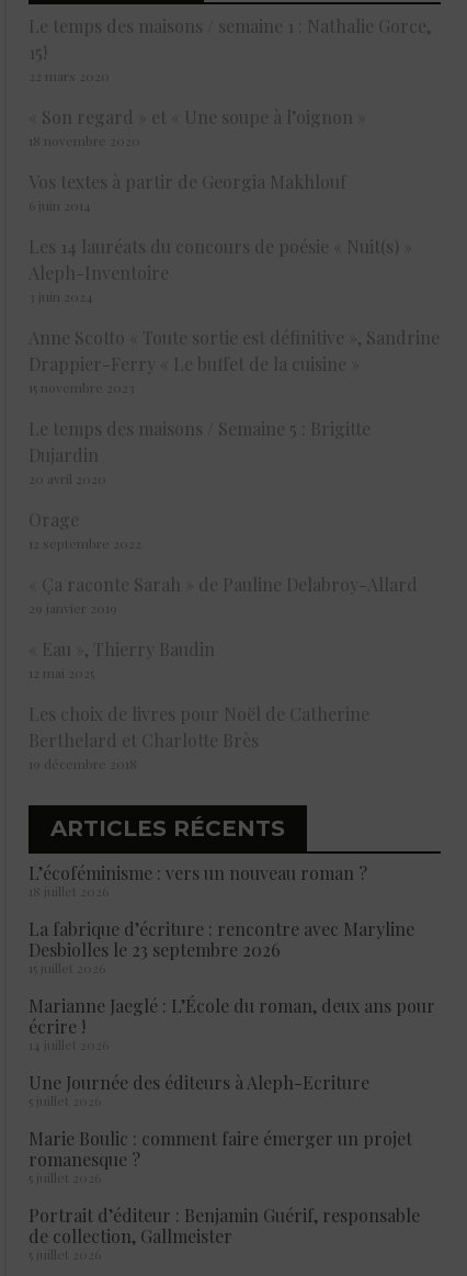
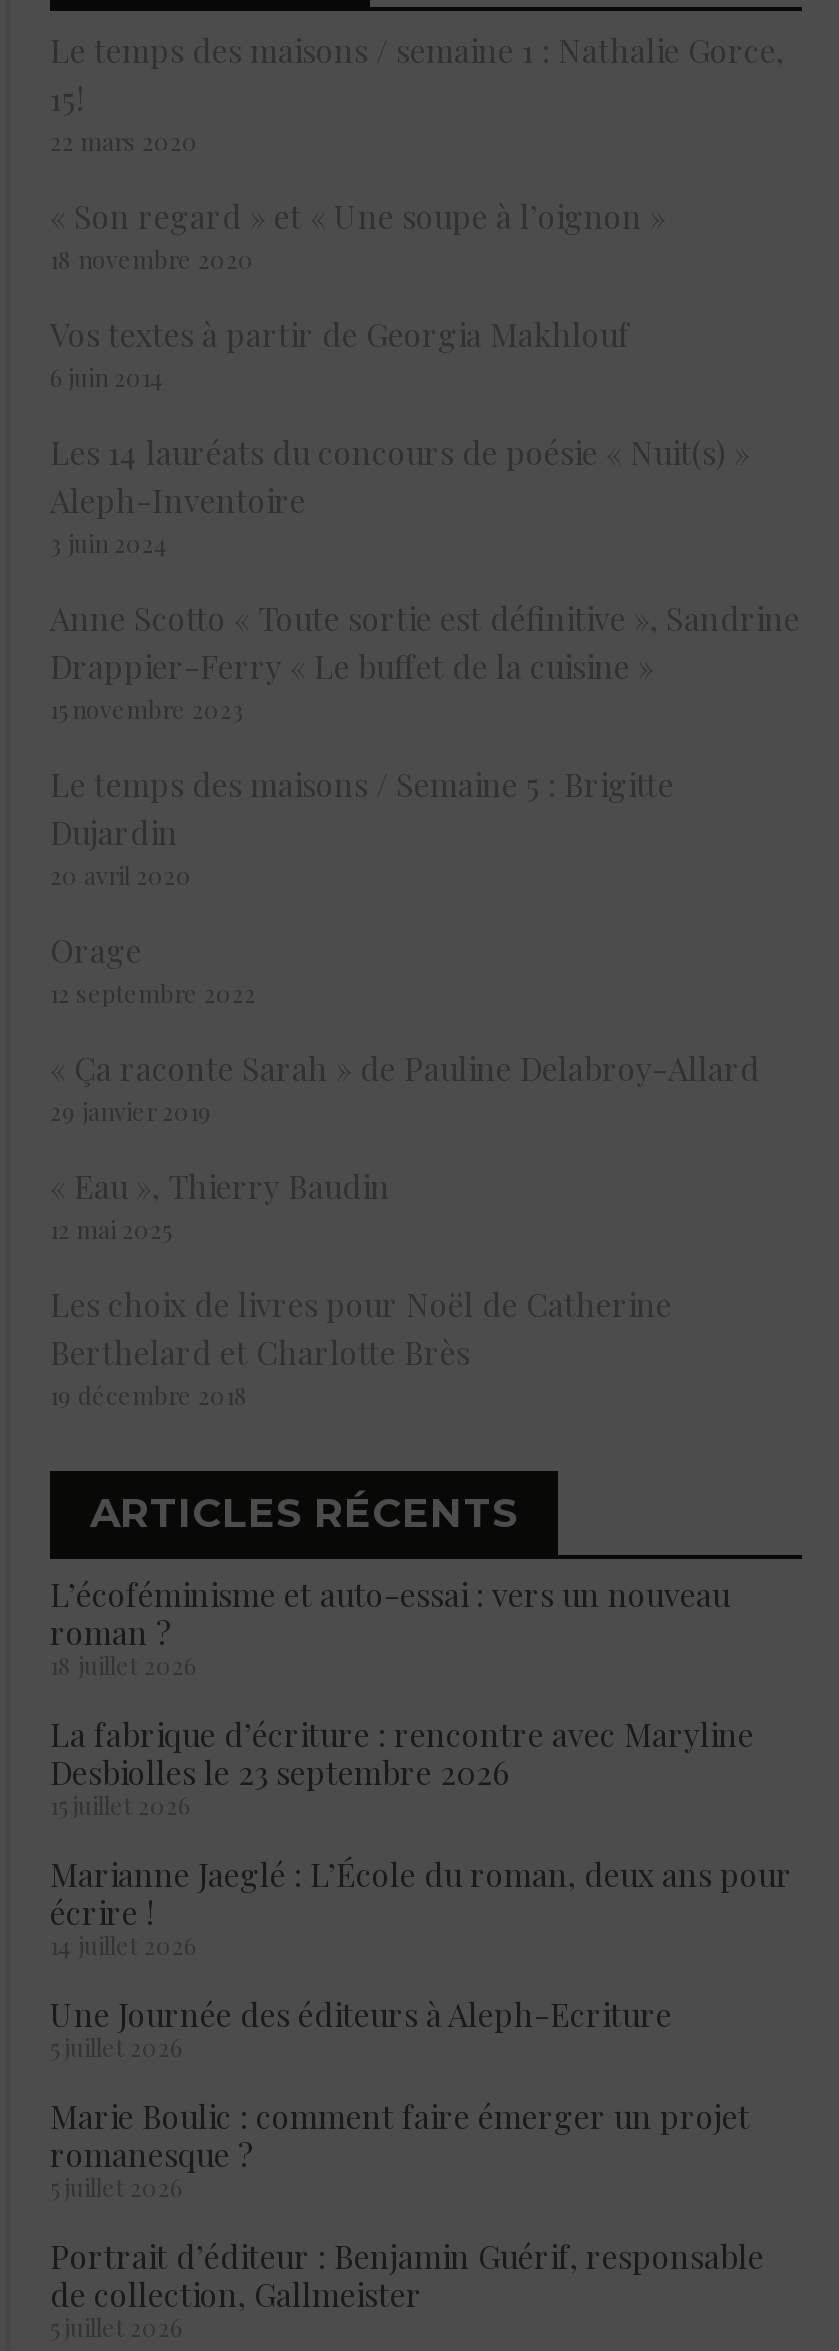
[29,862,367,885] L’écoféminisme : vers un nouveau roman ? -> [50,1572,730,1652] L’écoféminisme et auto-essai : vers un nouveau | roman ?

